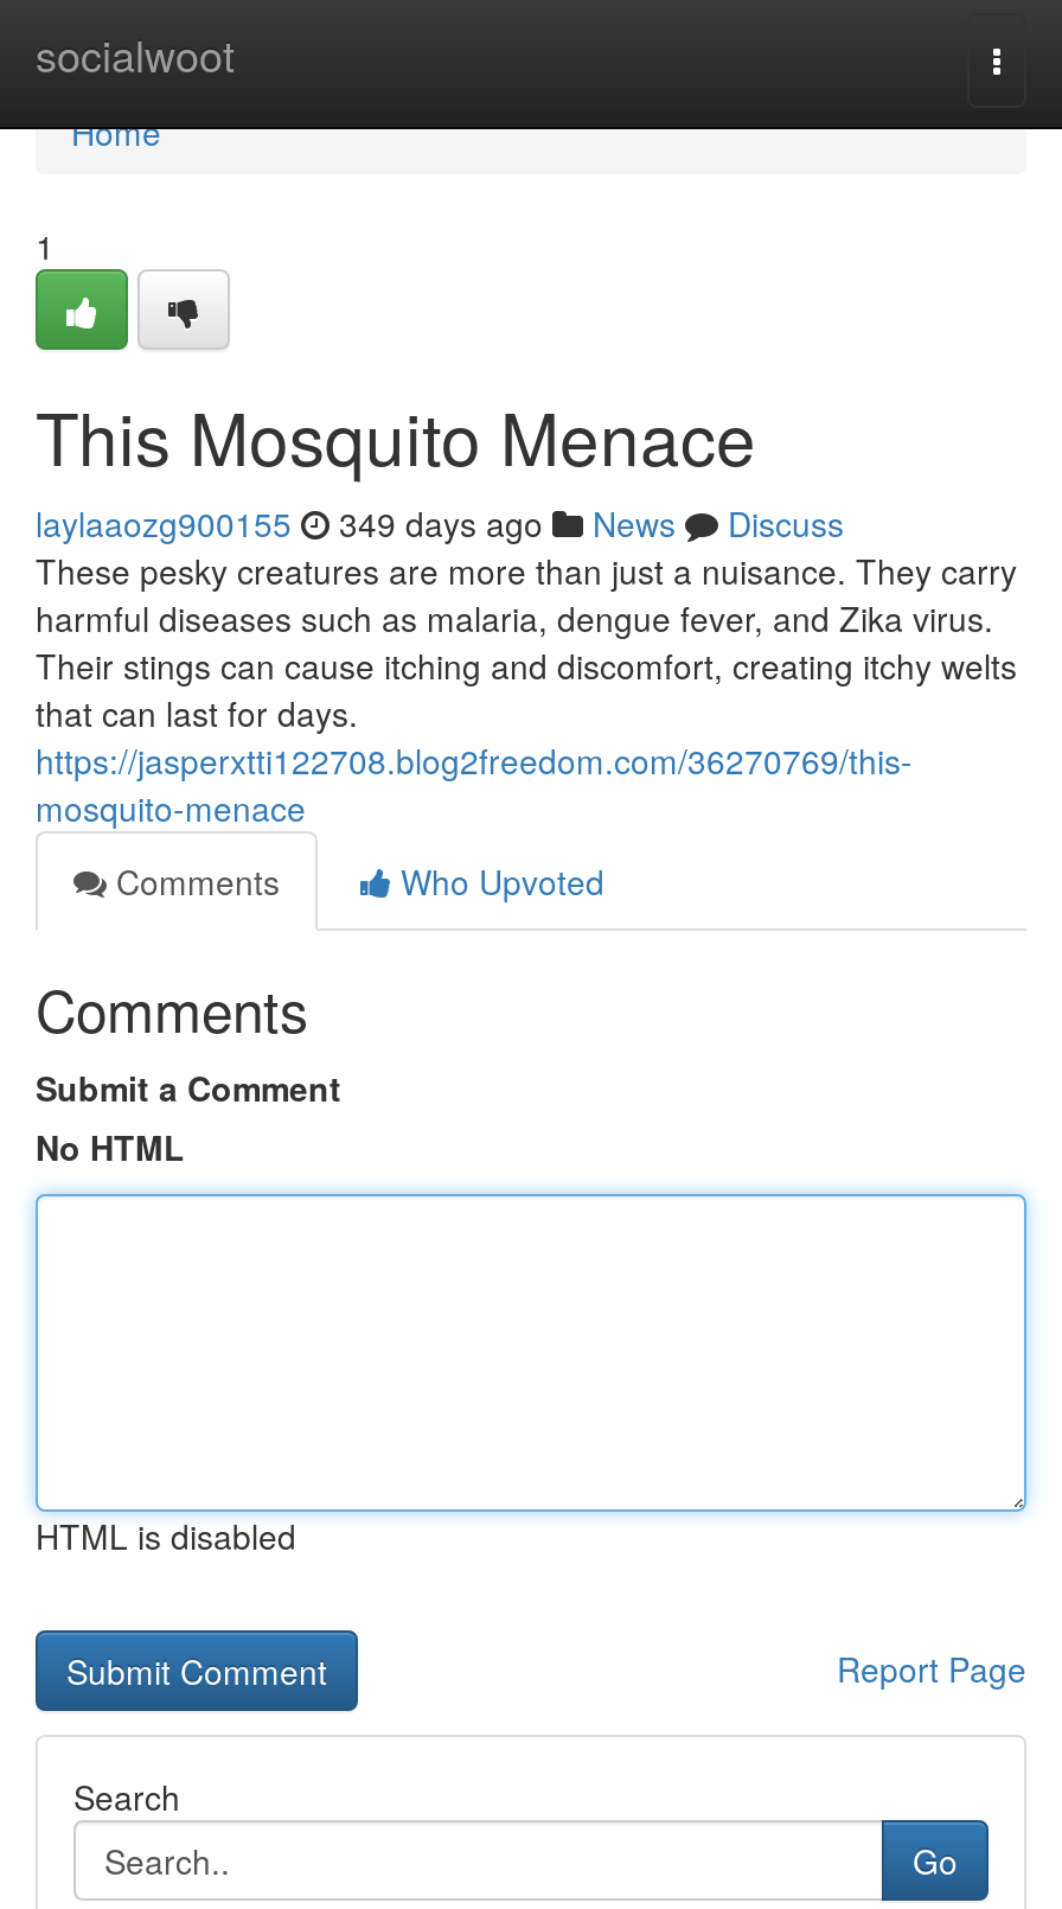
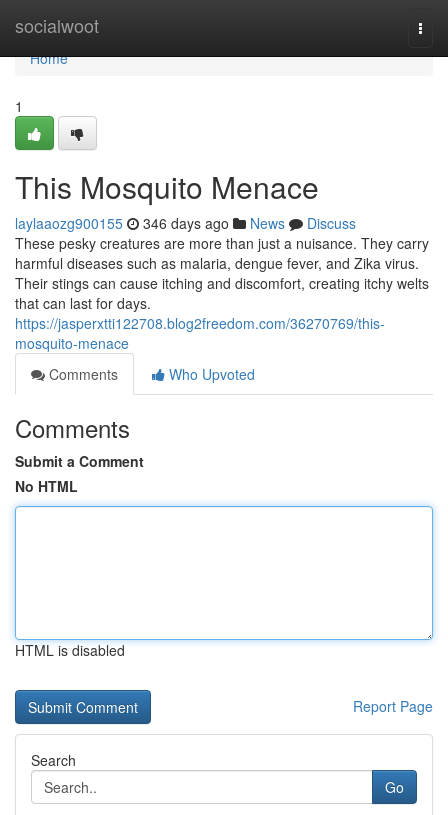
[36,499,844,547] laylaaozg900155 349 days ago News Discuss -> [15,213,356,233] laylaaozg900155 346 days ago News Discuss

